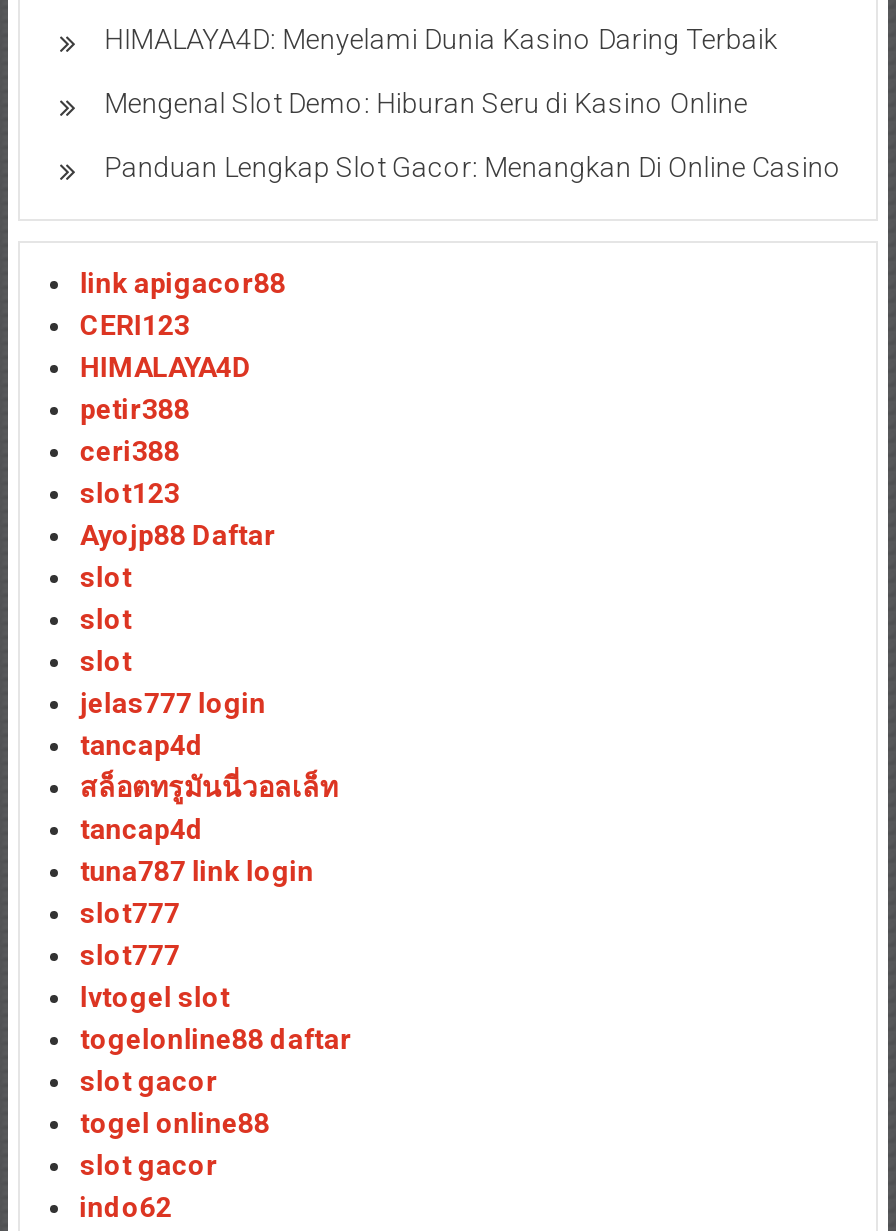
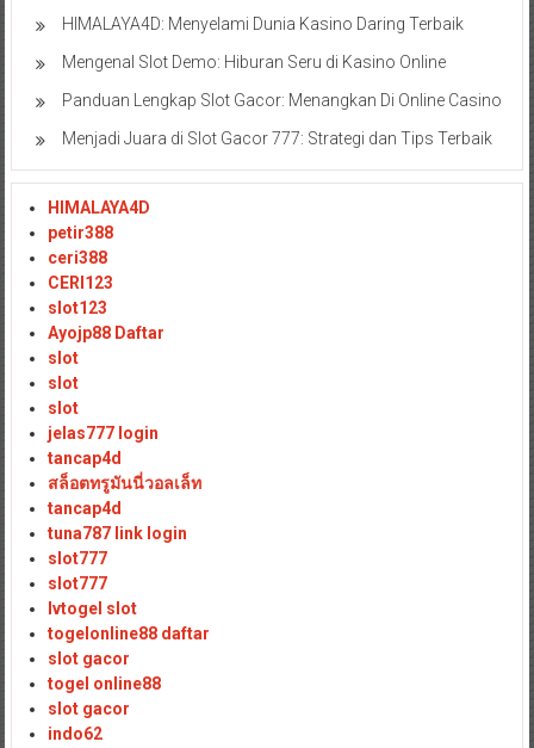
[80,267,286,341] link apigacor88 | CERI123 -> [62,129,492,148] Menjadi Juara di Slot Gacor 777: Strategi dan Tips Terbaik
none -> [48,273,113,292] CERI123

